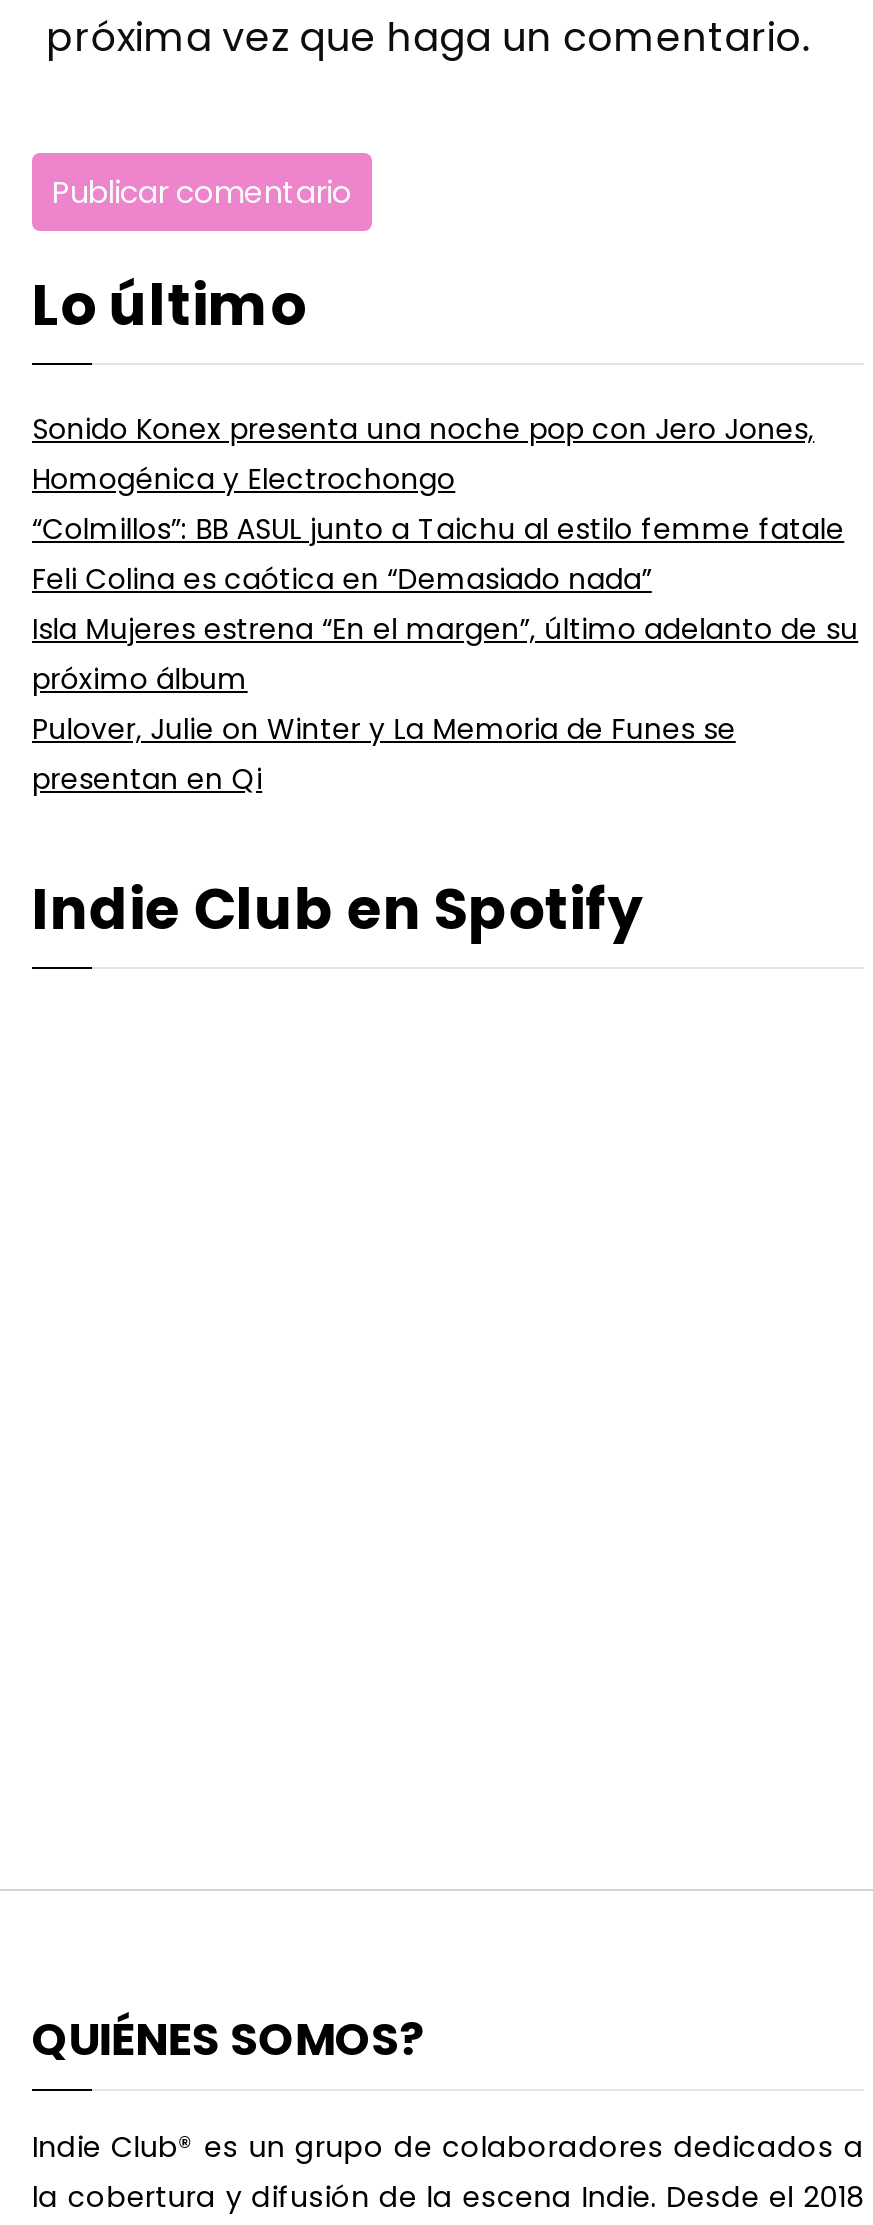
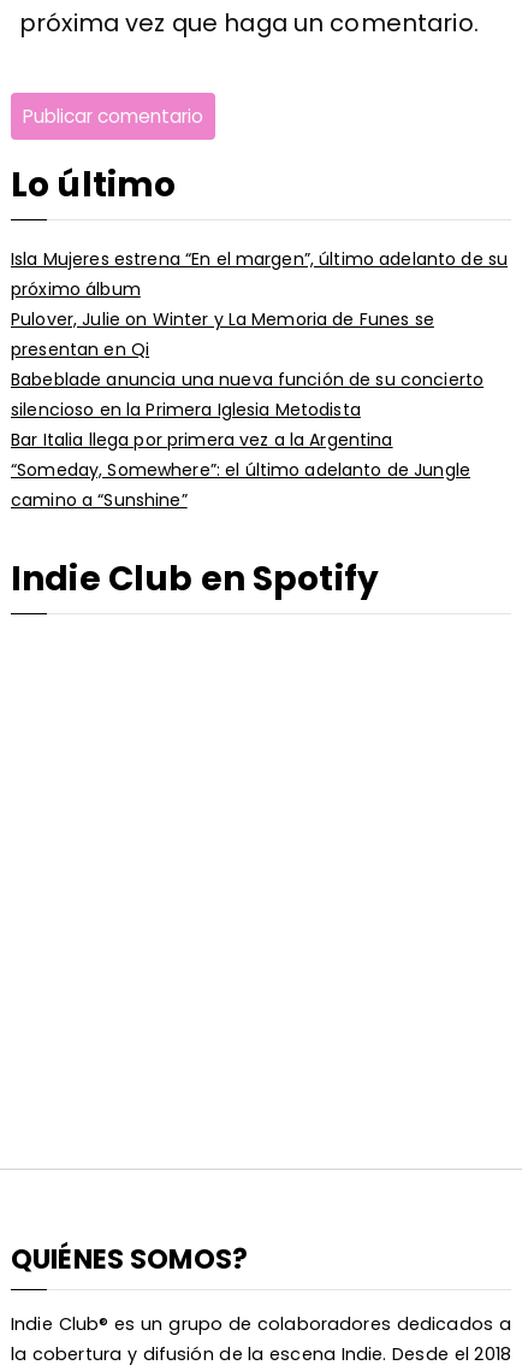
[32,409,844,599] Sonido Konex presenta una noche pop con Jero Jones, | Homogénica y Electrochongo | “Colmillos”: BB ASUL junto a Taichu al estilo femme fatale | Feli Colina es caótica en “Demasiado nada” -> none
moved [32,609,858,799] -> [11,247,508,361]: Isla Mujeres estrena “En el margen”, último adelanto de su | próximo álbum | Pulover, Julie on Winter y La Memoria de Funes se | presentan en Qi
none -> [11,367,484,512] Babeblade anuncia una nueva función de su concierto | silencioso en la Primera Iglesia Metodista | Bar Italia llega por primera vez a la Argentina | “Someday, Somewhere”: el último adelanto de Jungle | camino a “Sunshine”

